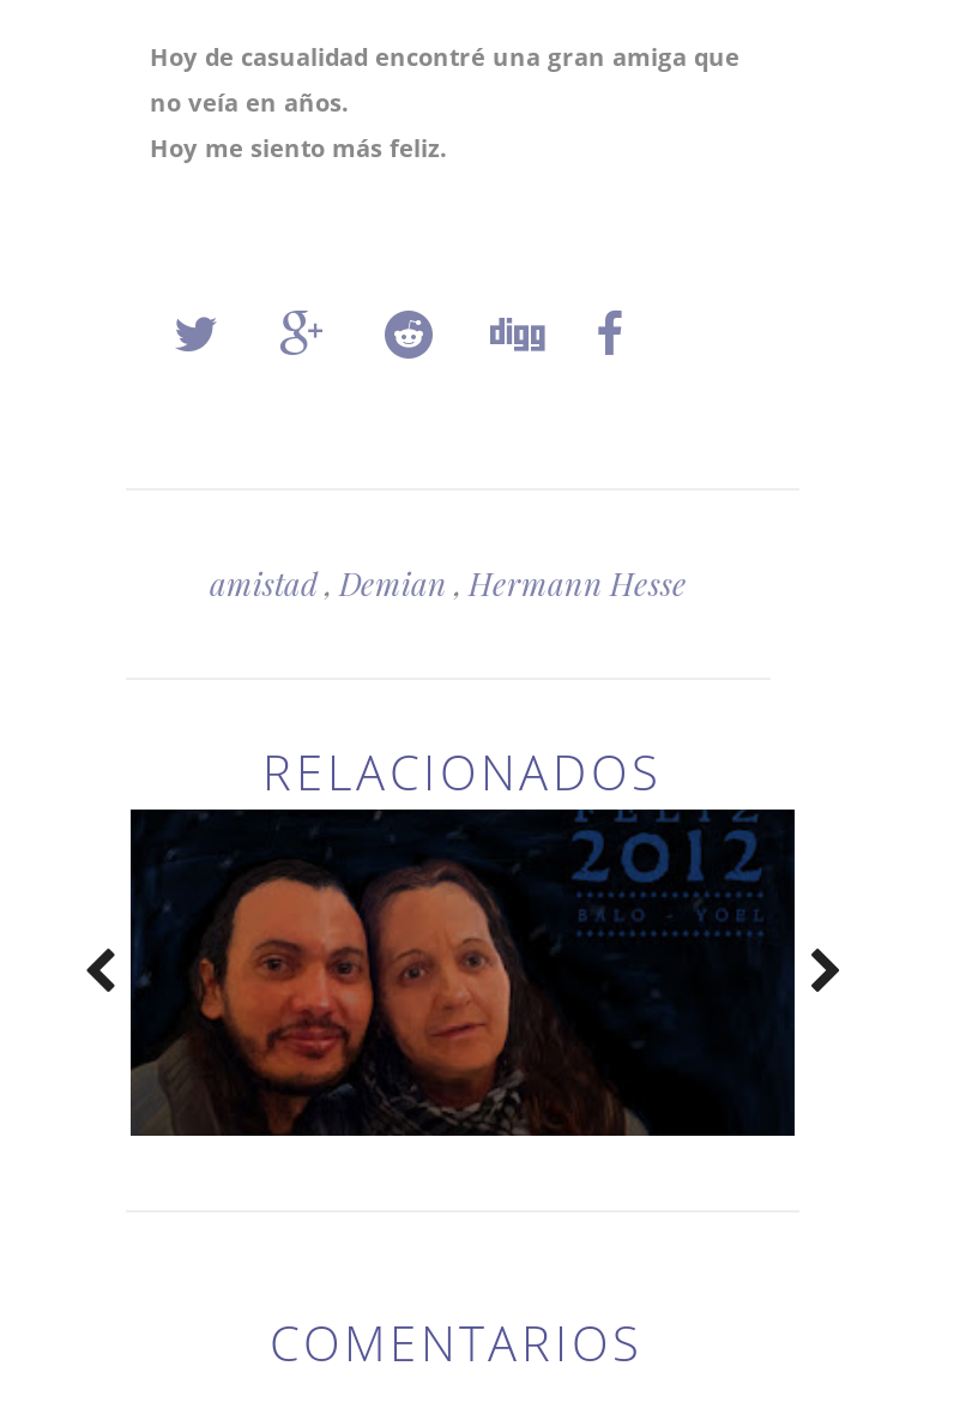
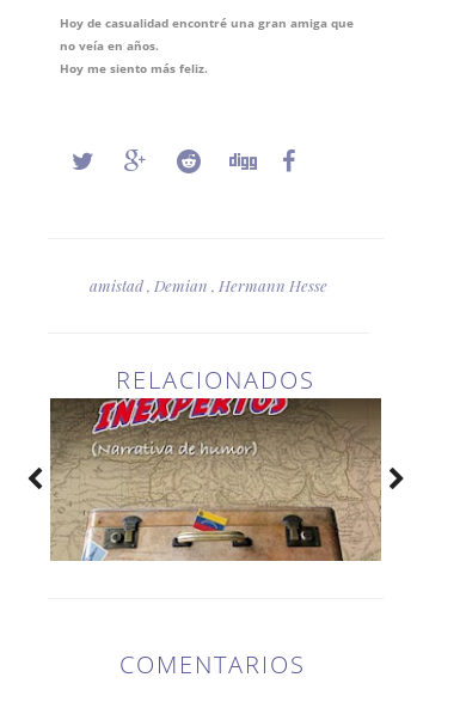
[128,810,797,1138] [image] -> [49,398,382,562] [image]

